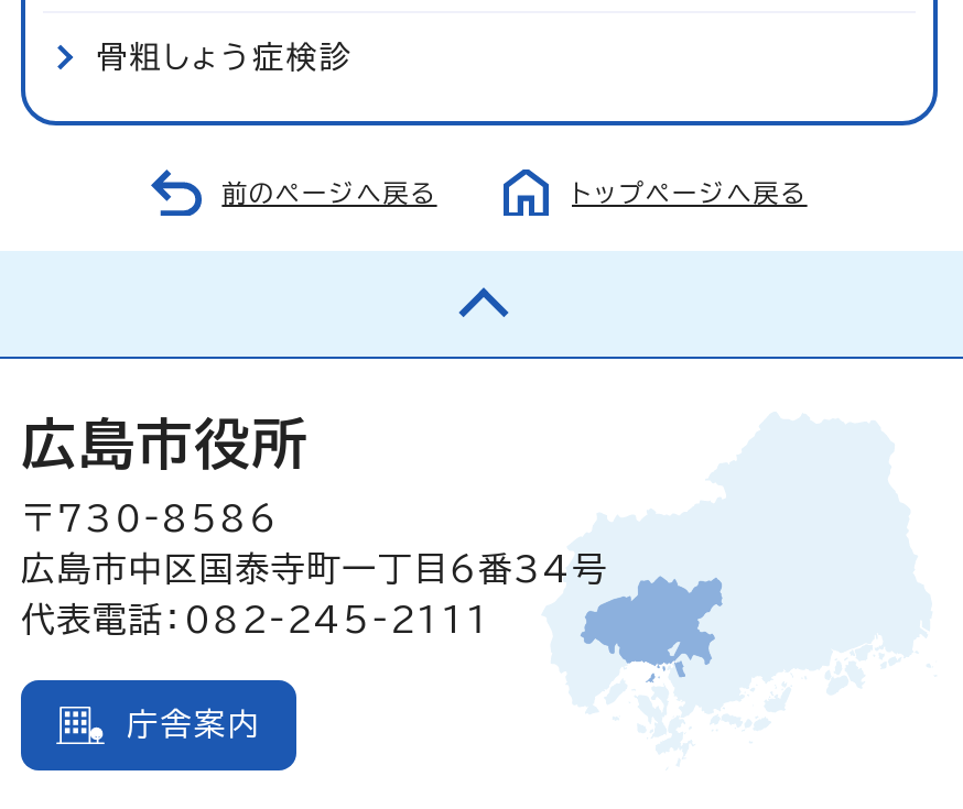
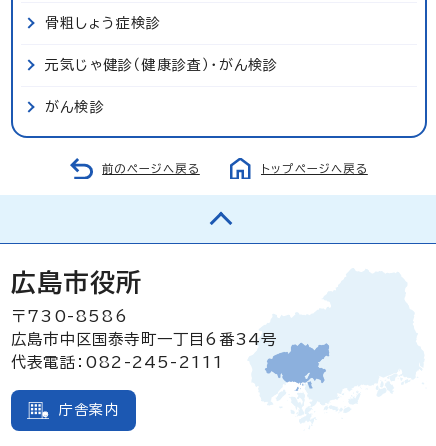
none -> [45,57,278,113] 元気じゃ健診（健康診査）・がん検診 | がん検診

